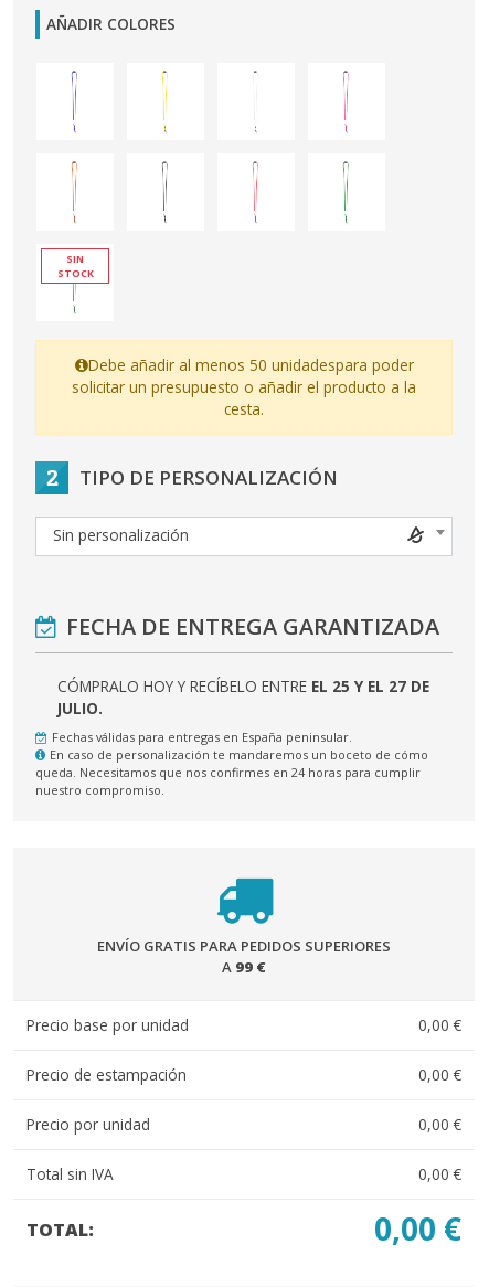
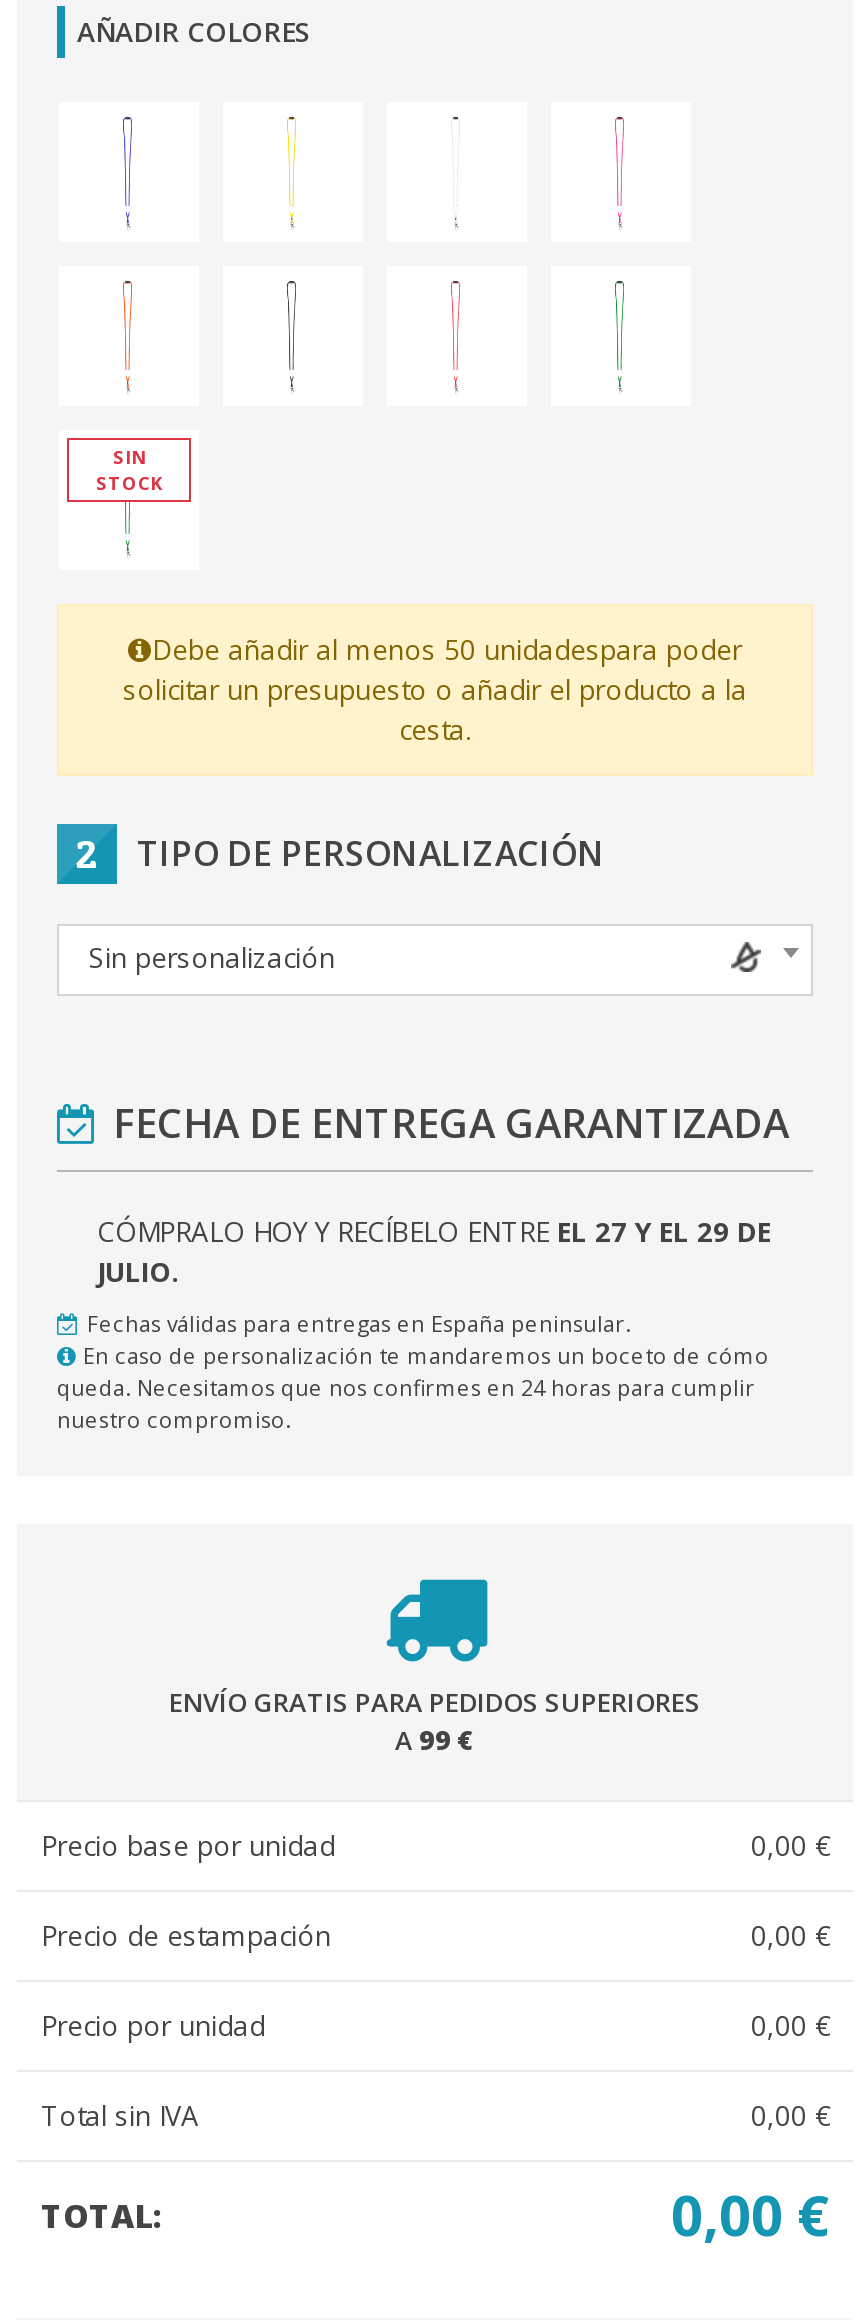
[57,676,429,696] CÓMPRALO HOY Y RECÍBELO ENTRE EL 25 Y EL 27 DE -> [97,1212,771,1250] CÓMPRALO HOY Y RECÍBELO ENTRE EL 27 Y EL 29 DE

